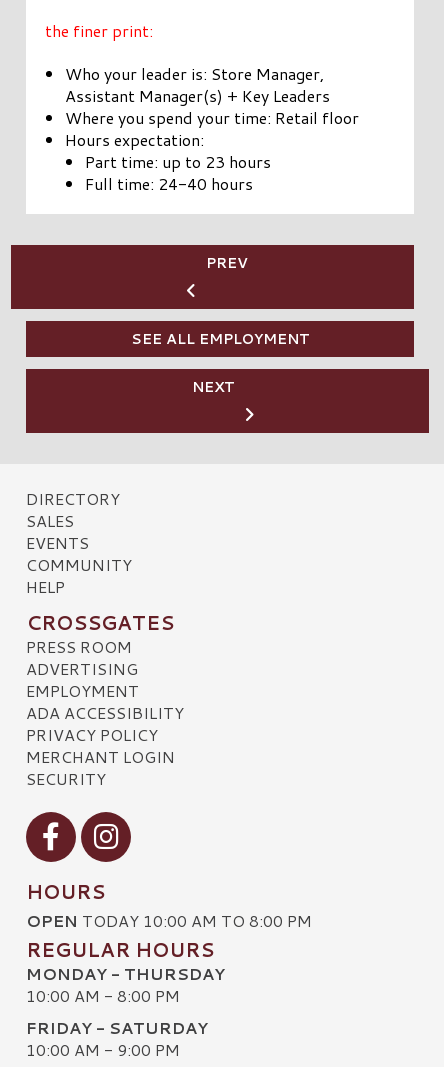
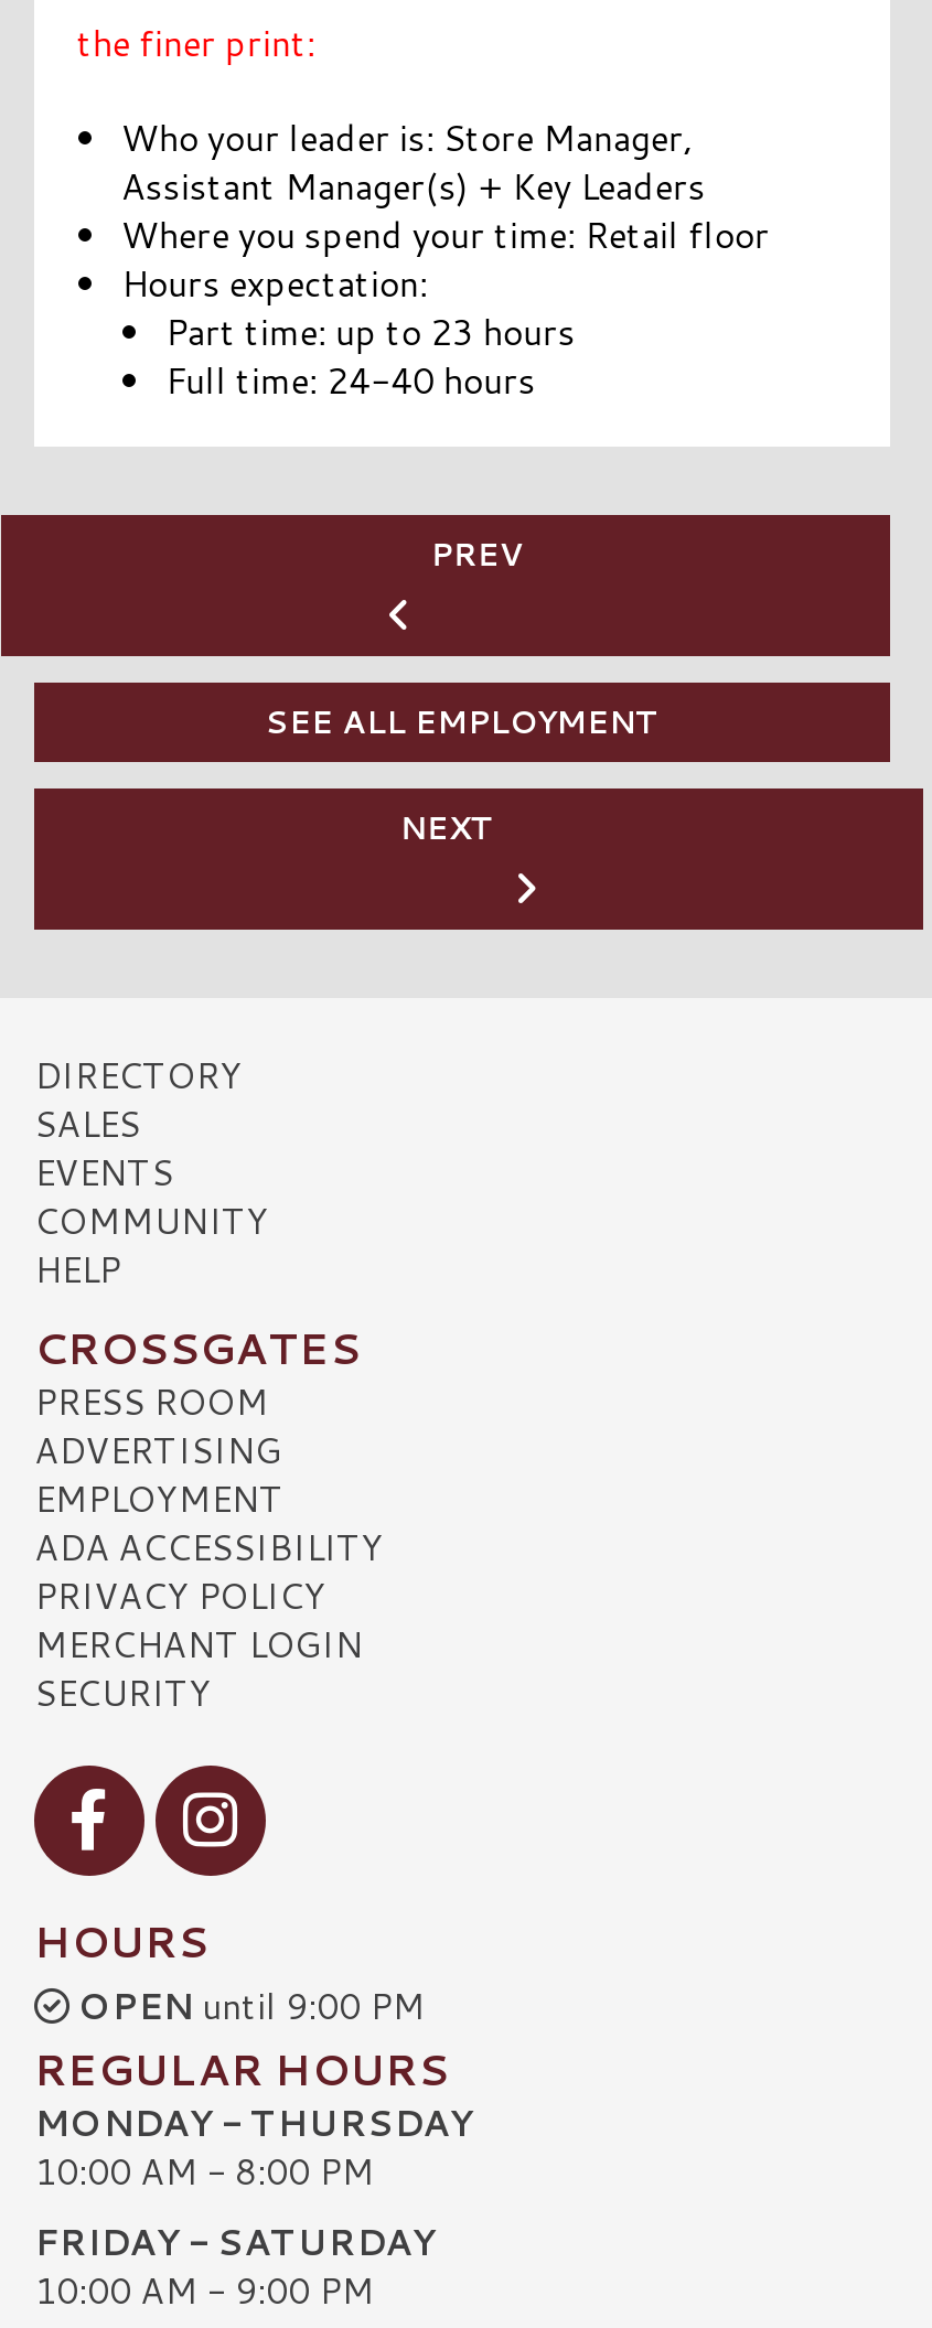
[26,909,312,932] OPEN TODAY 10:00 AM TO 8:00 PM -> [78,1980,425,2030] OPEN until 9:00 PM

